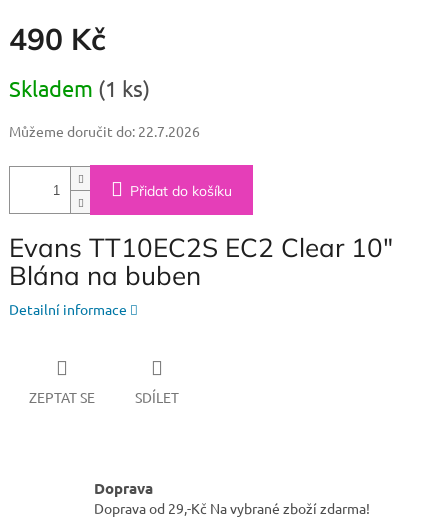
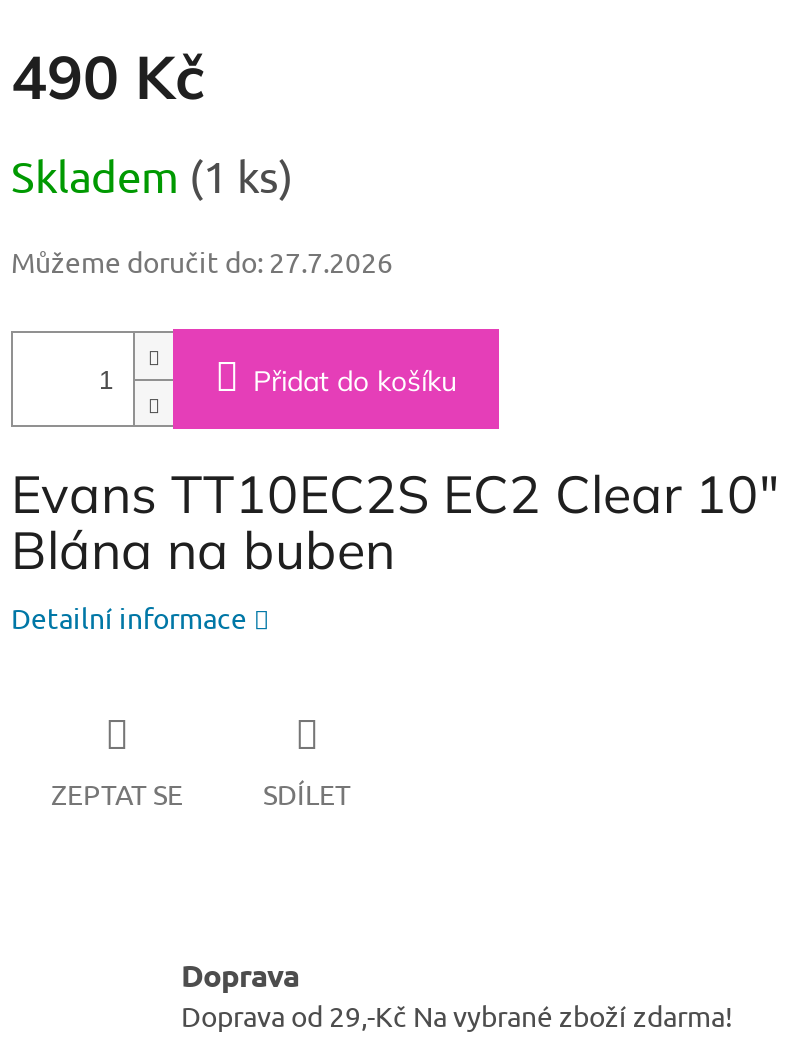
[9,122,200,140] Můžeme doručit do: 22.7.2026 -> [11,244,393,280] Můžeme doručit do: 27.7.2026

